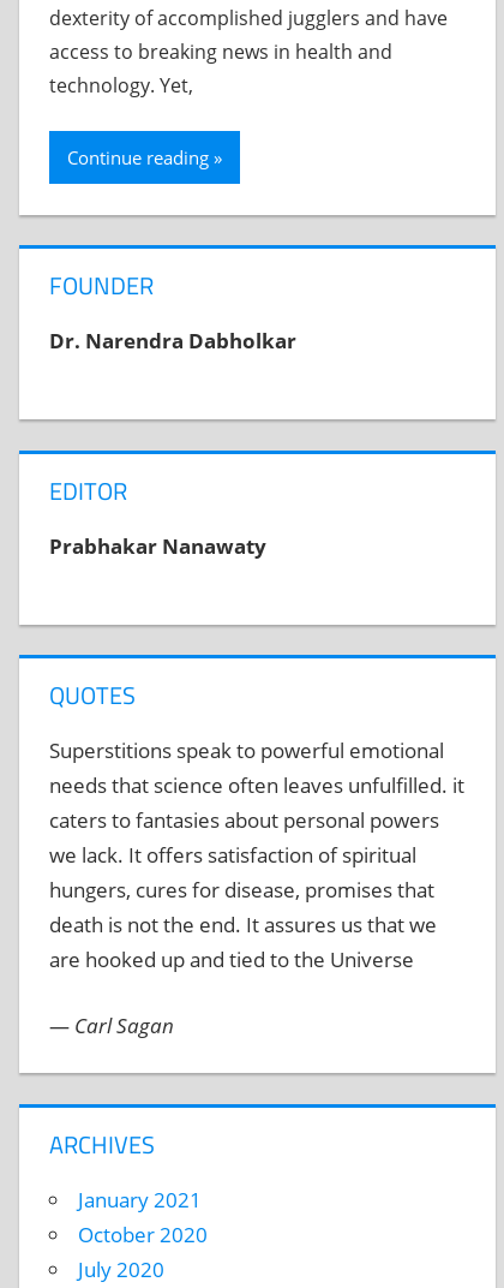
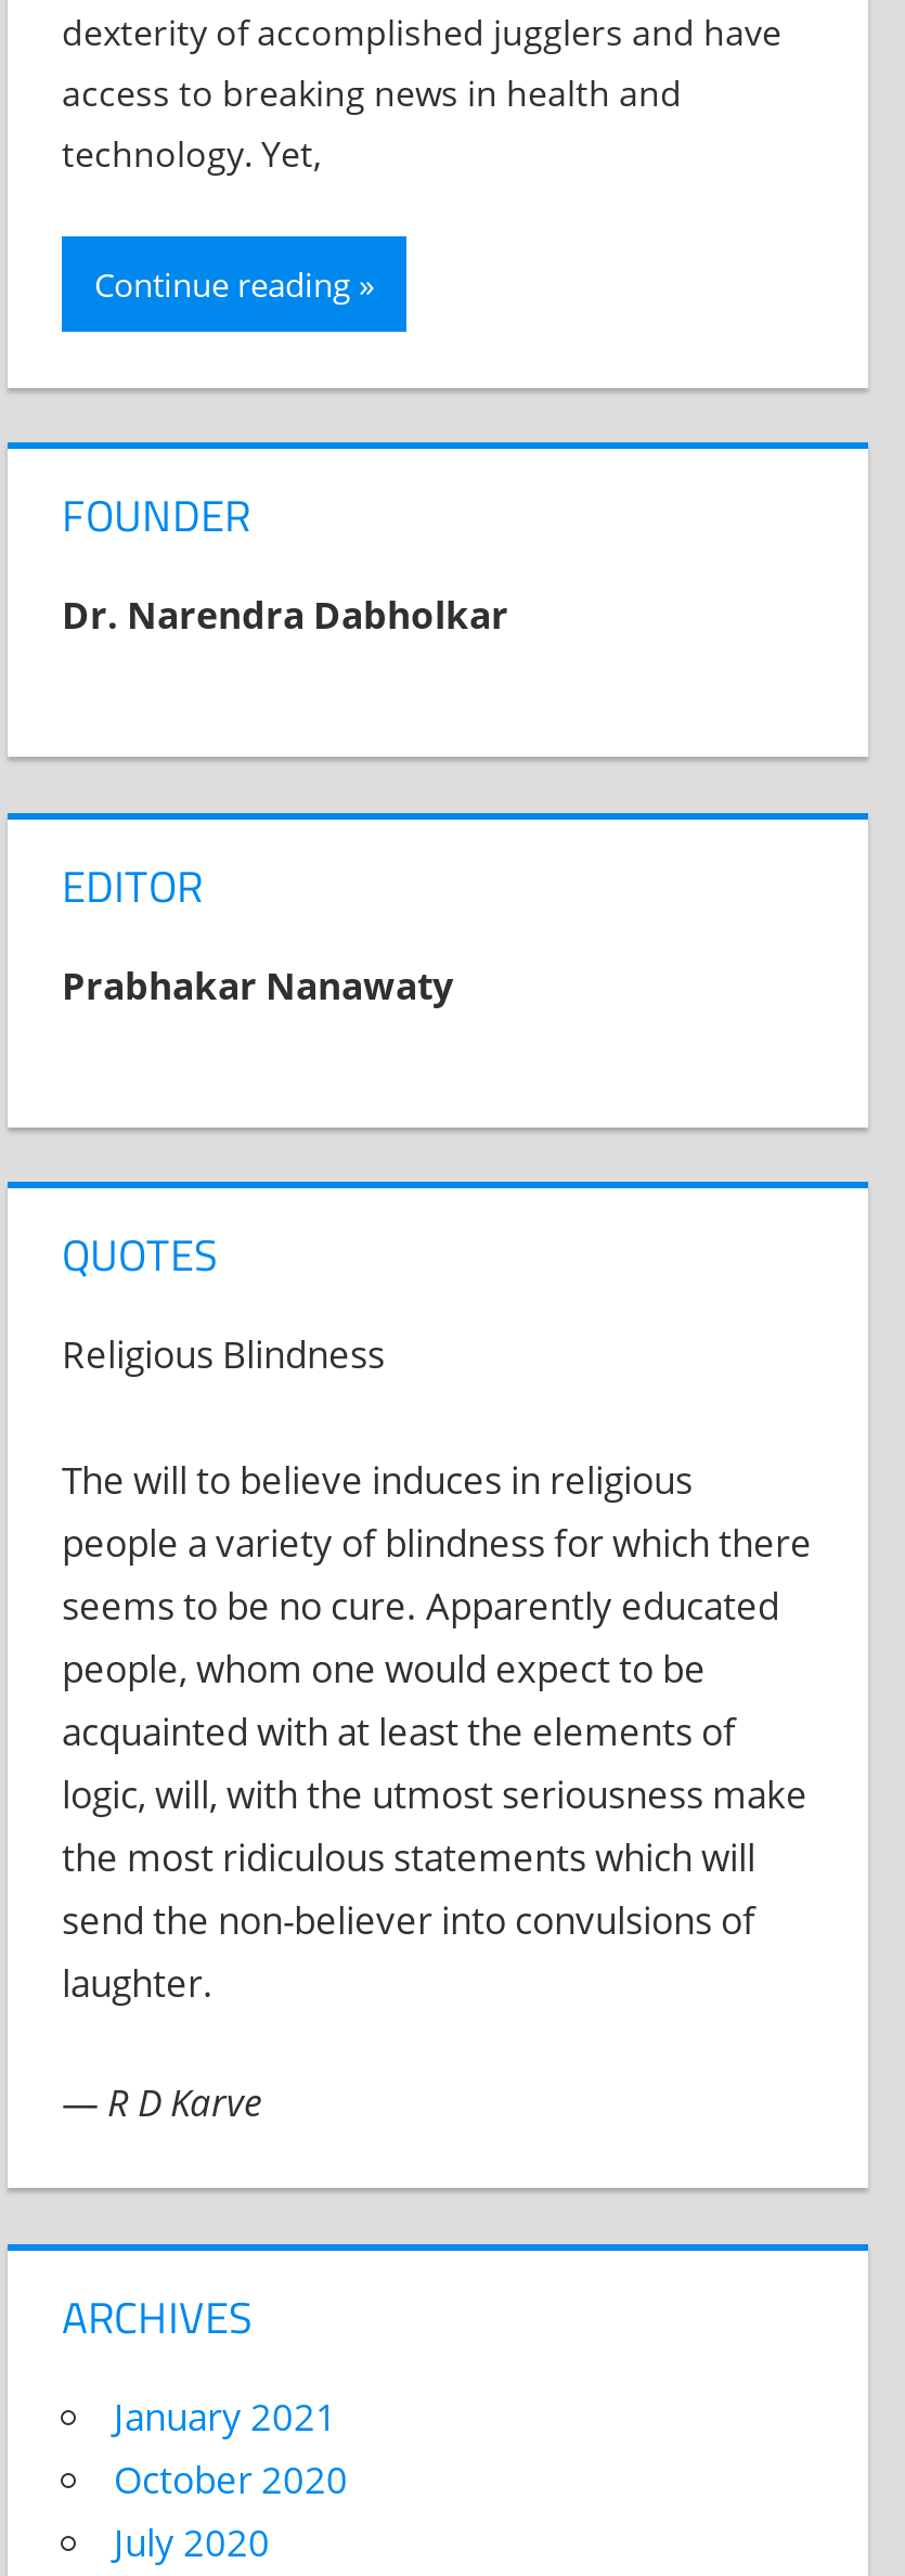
[49,737,464,1039] Superstitions speak to powerful emotional | needs that science often leaves unfulfilled. it | caters to fantasies about personal powers | we lack. It offers satisfaction of spiritual | hungers, cures for disease, promises that | death is not the end. It assures us that we | are hooked up and tied to the Universe | — Carl Sagan -> [62,1330,812,2127] Religious Blindness | The will to believe induces in religious | people a variety of blindness for which there | seems to be no cure. Apparently educated | people, whom one would expect to be | acquainted with at least the elements of | logic, will, with the utmost seriousness make | the most ridiculous statements which will | send the non-believer into convulsions of | laughter. | — R D Karve

